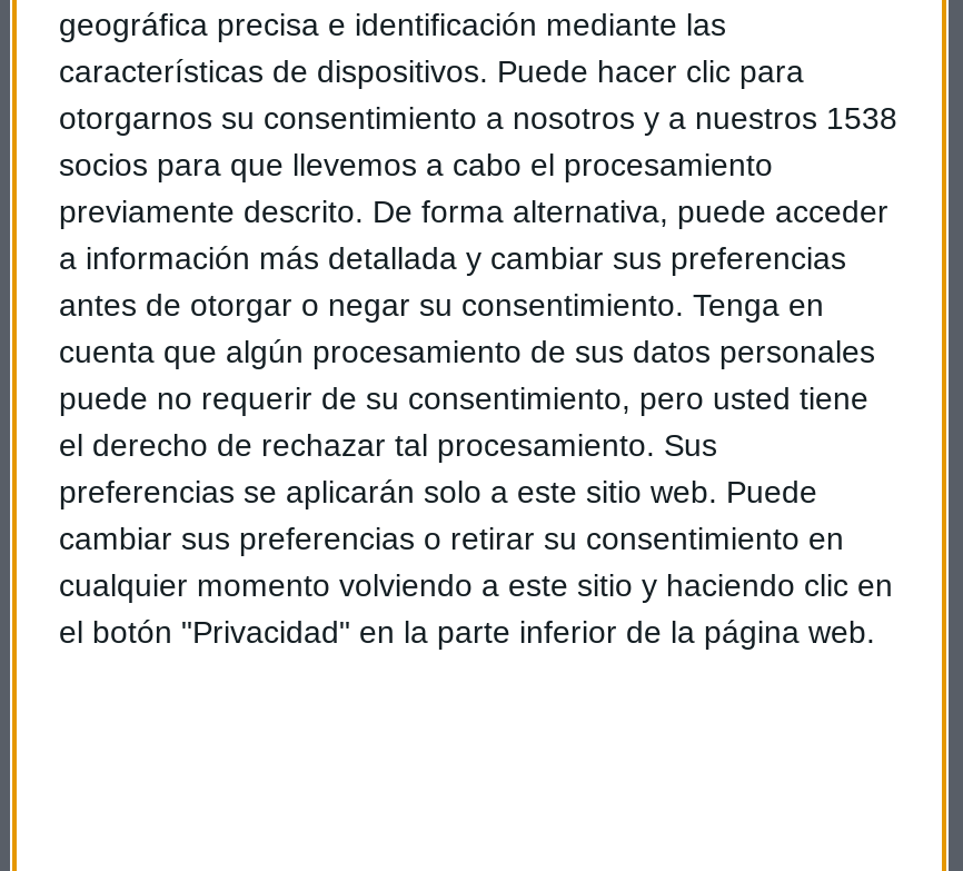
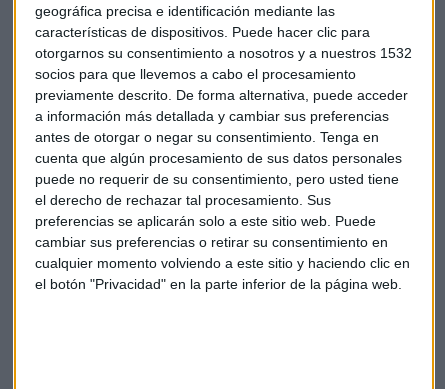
[59,101,897,136] otorgarnos su consentimiento a nosotros y a nuestros 1538 -> [35,45,412,61] otorgarnos su consentimiento a nosotros y a nuestros 1532

